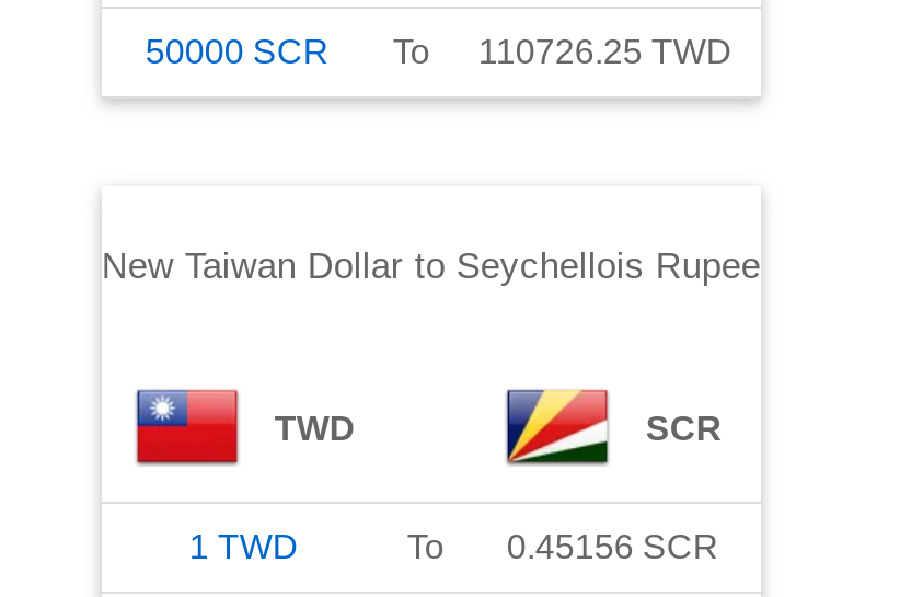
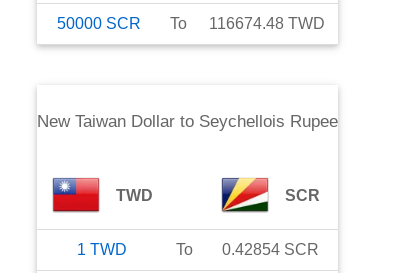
[145,33,732,70] 50000 SCR To 110726.25 TWD -> [57,15,325,32] 50000 SCR To 116674.48 TWD
[407,528,719,565] To 0.45156 SCR -> [176,241,319,258] To 0.42854 SCR

